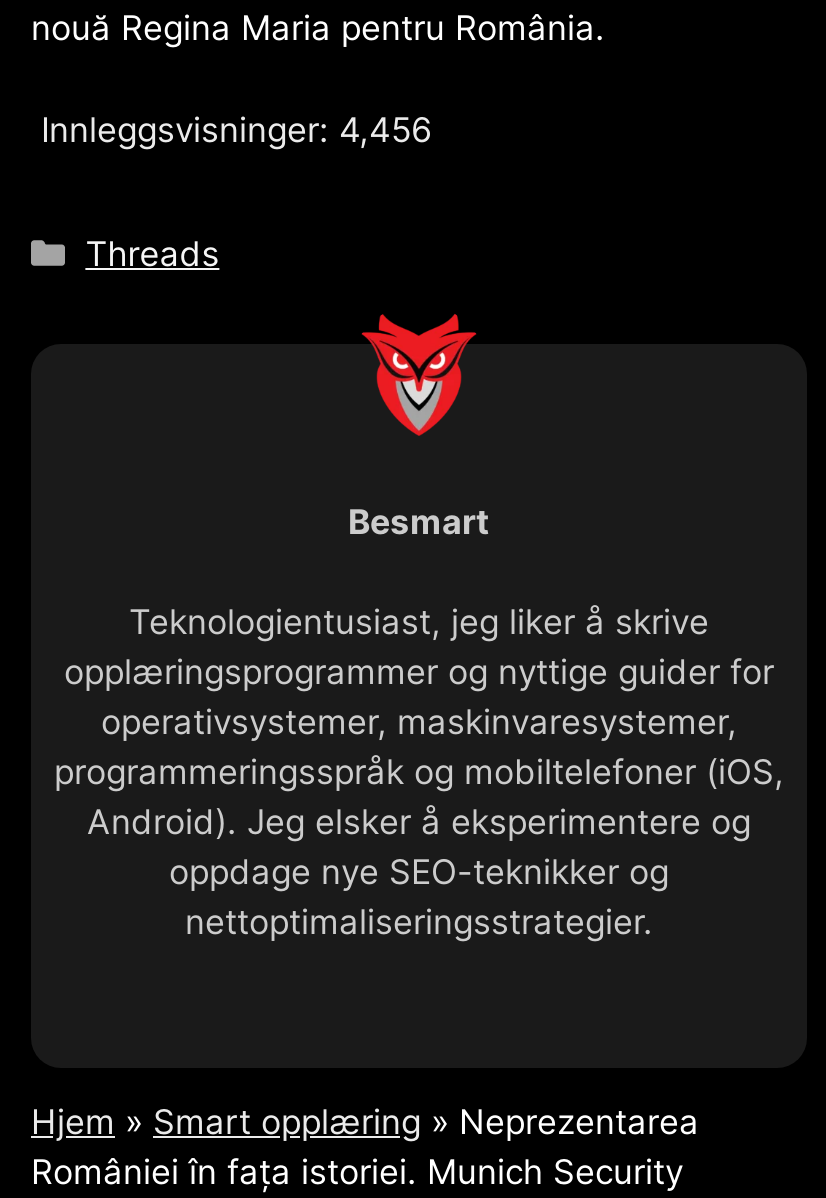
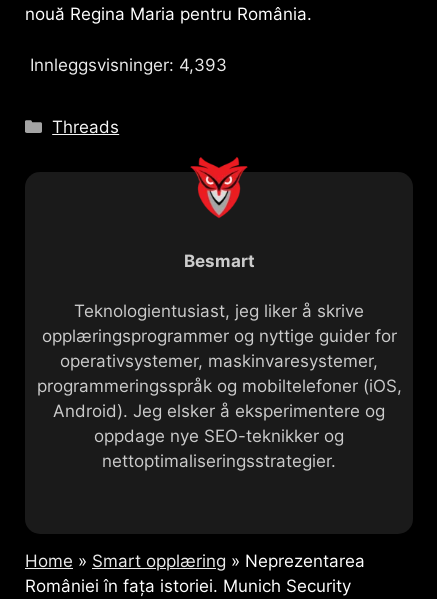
[41,109,433,149] Innleggsvisninger: 4,456 -> [30,54,227,74] Innleggsvisninger: 4,393
[31,1102,699,1142] Hjem» Smart opplæring» Neprezentarea -> [25,551,365,571] Home» Smart opplæring» Neprezentarea

